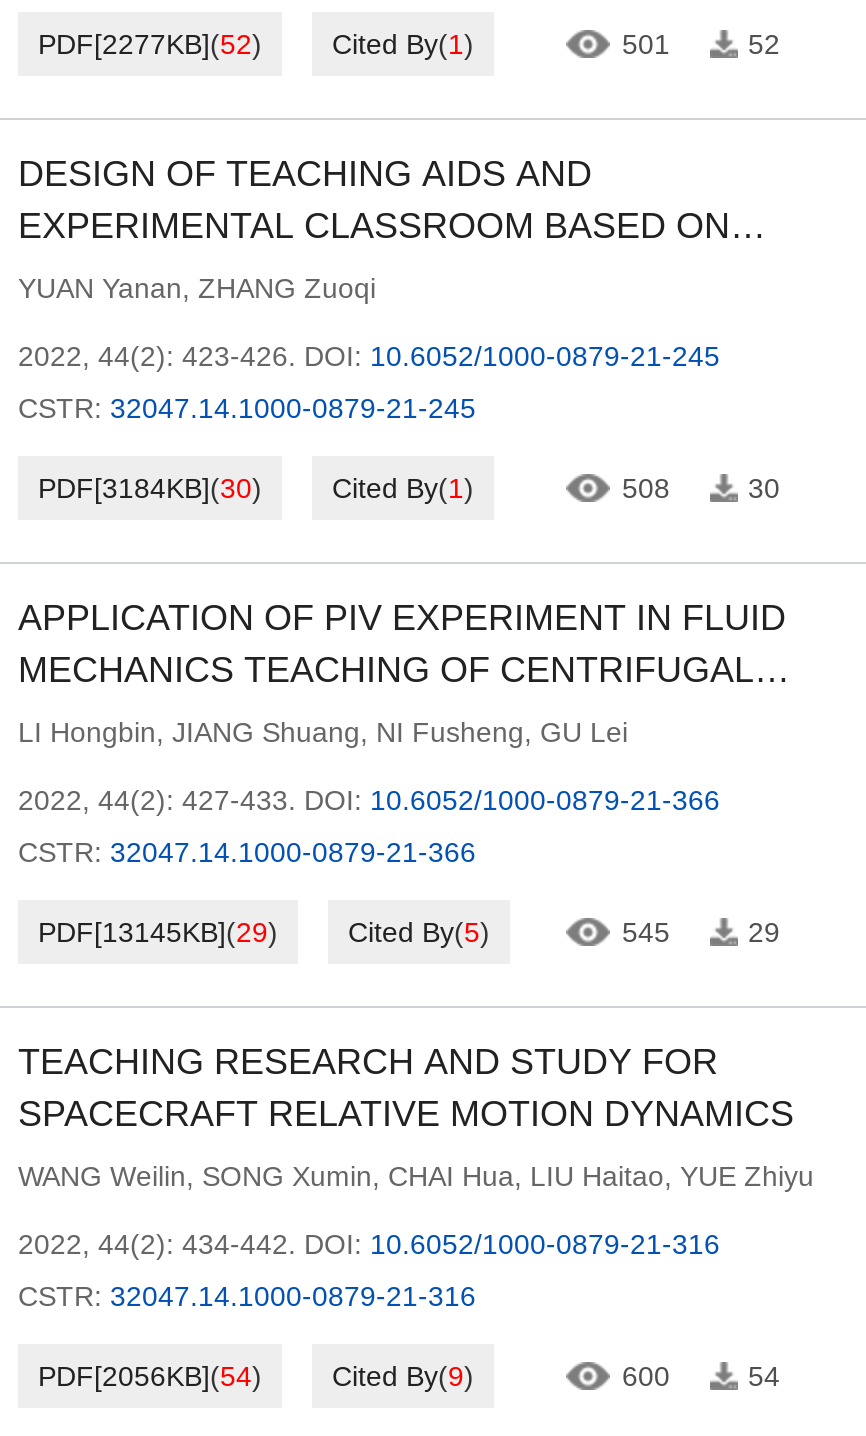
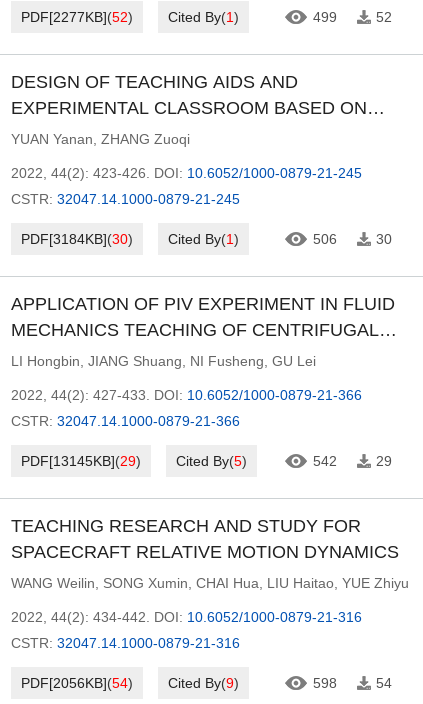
[622,28,670,60] 501 -> [313,9,337,25] 499
[622,472,670,504] 508 -> [313,231,337,247] 506
[622,916,670,948] 545 -> [313,453,337,469] 542
[622,1360,670,1392] 600 -> [313,675,337,691] 598

